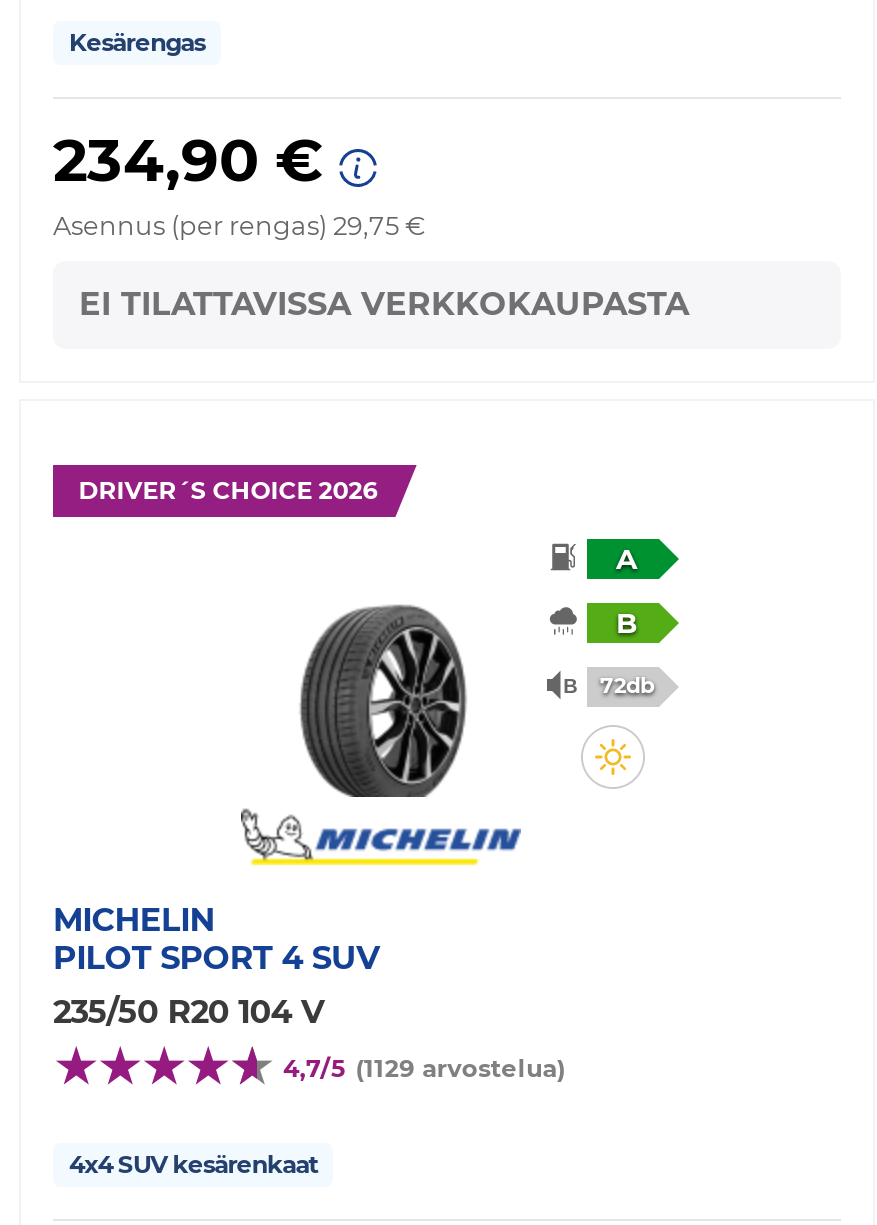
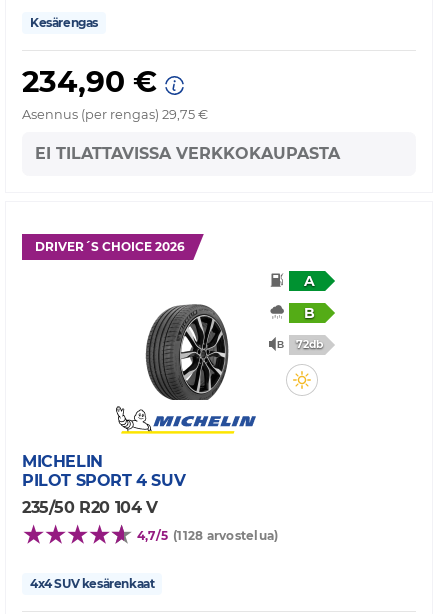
[283,1054,566,1084] 4,7/5 (1129 arvostelua) -> [137,528,278,543] 4,7/5 (1128 arvostelua)

